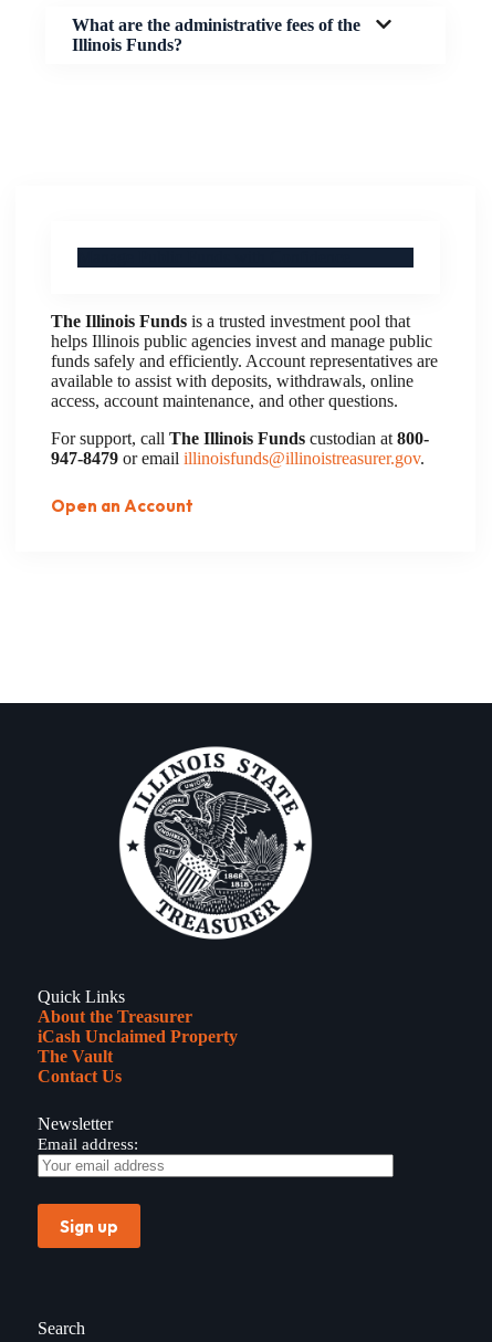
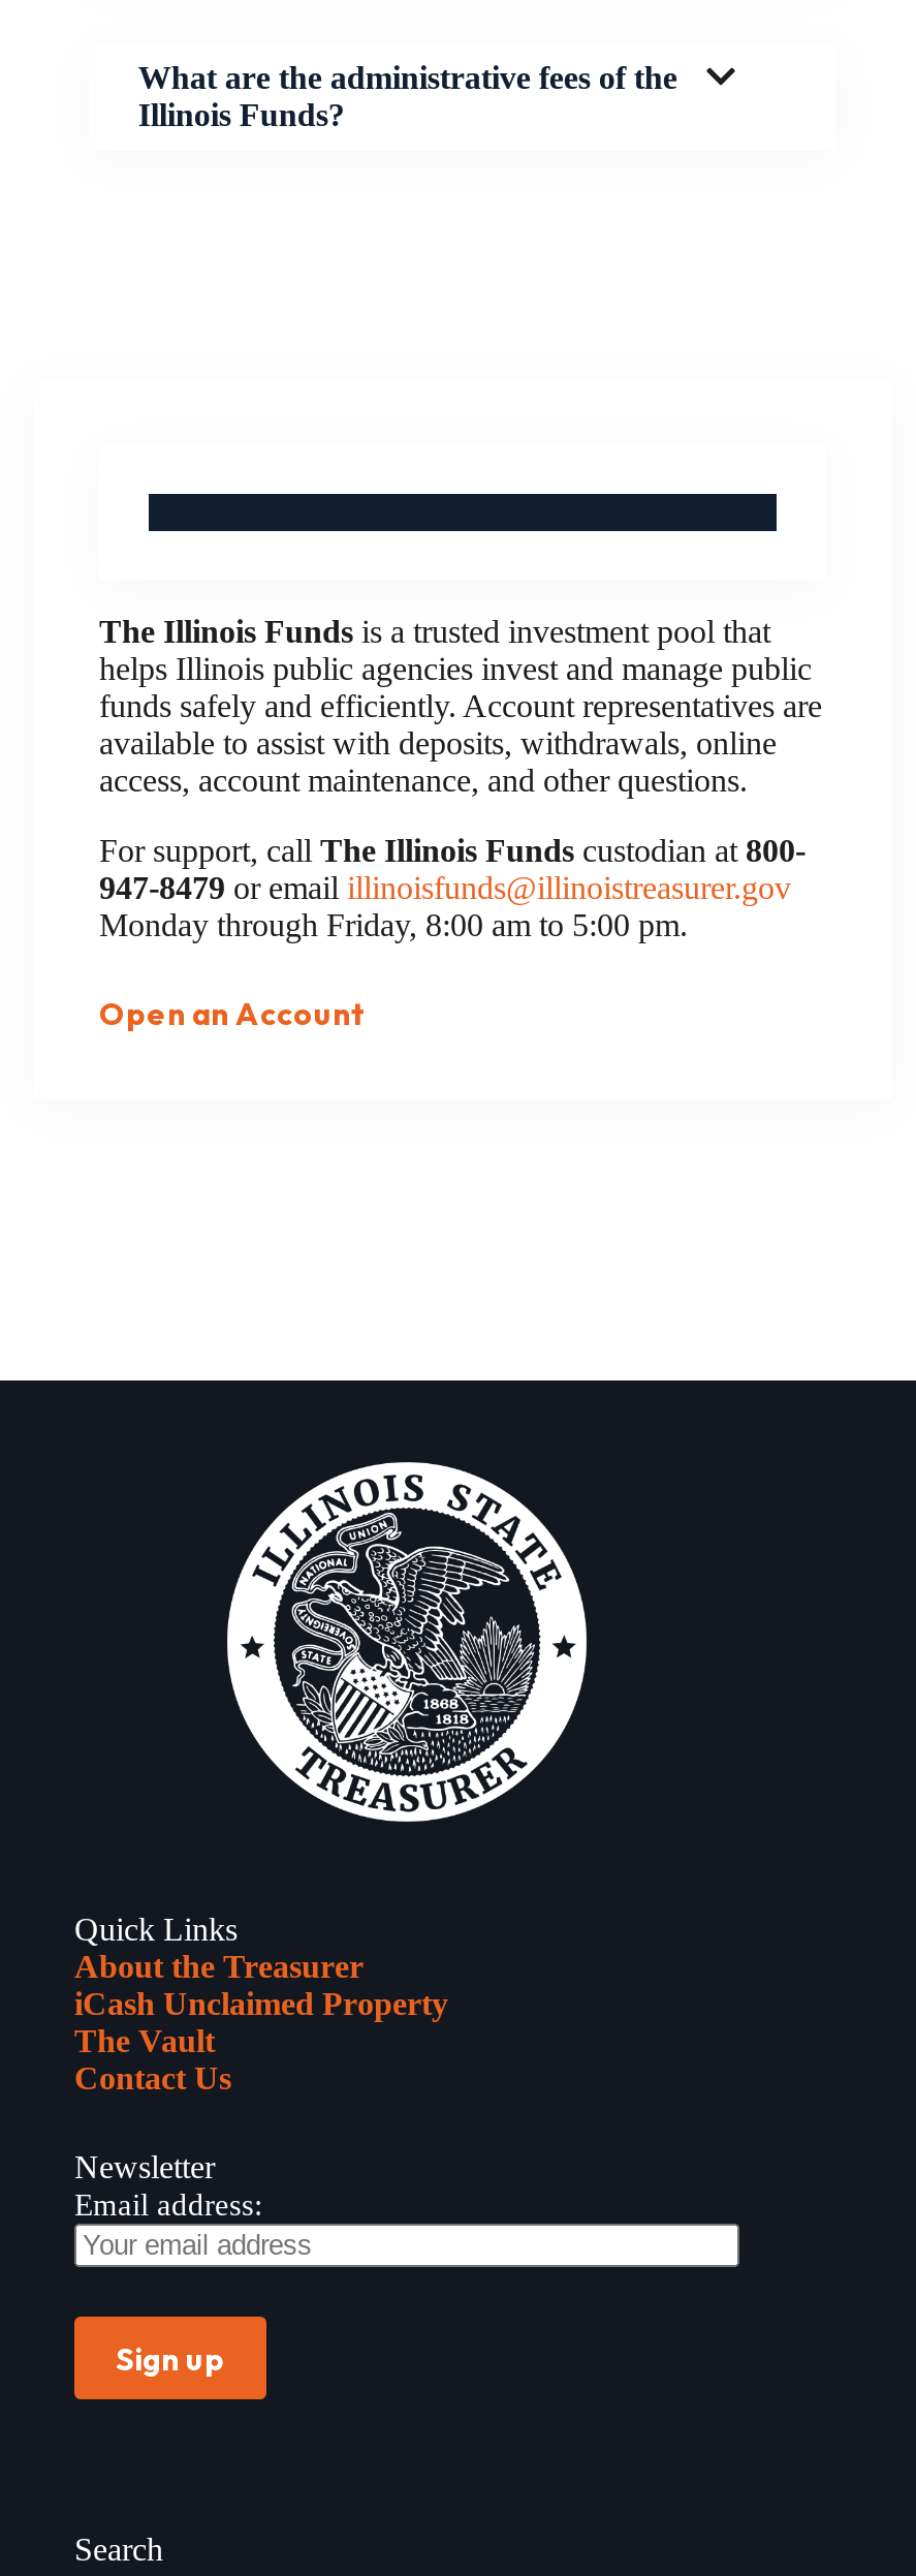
[51,449,425,468] 947-8479 or email illinoisfunds@illinoistreasurer.gov. -> [99,870,791,942] 947-8479 or email illinoisfunds@illinoistreasurer.gov | Monday through Friday, 8:00 am to 5:00 pm.

